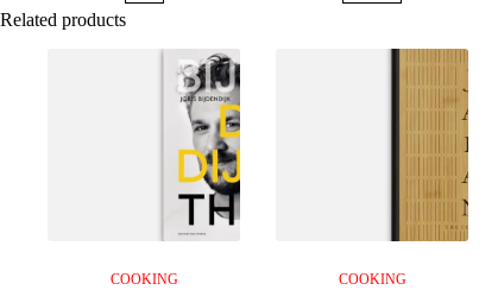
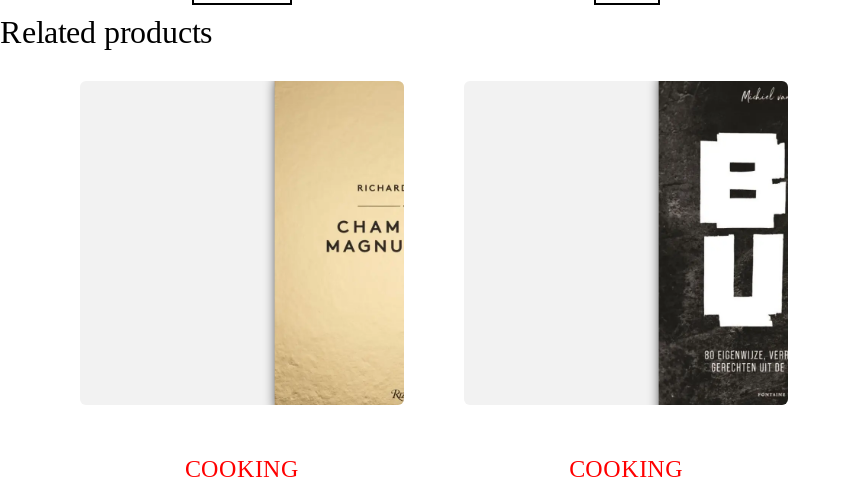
[163,50,241,240] [image] -> [272,81,406,405] [image]
[393,48,469,242] [image] -> [660,79,790,407] [image]

